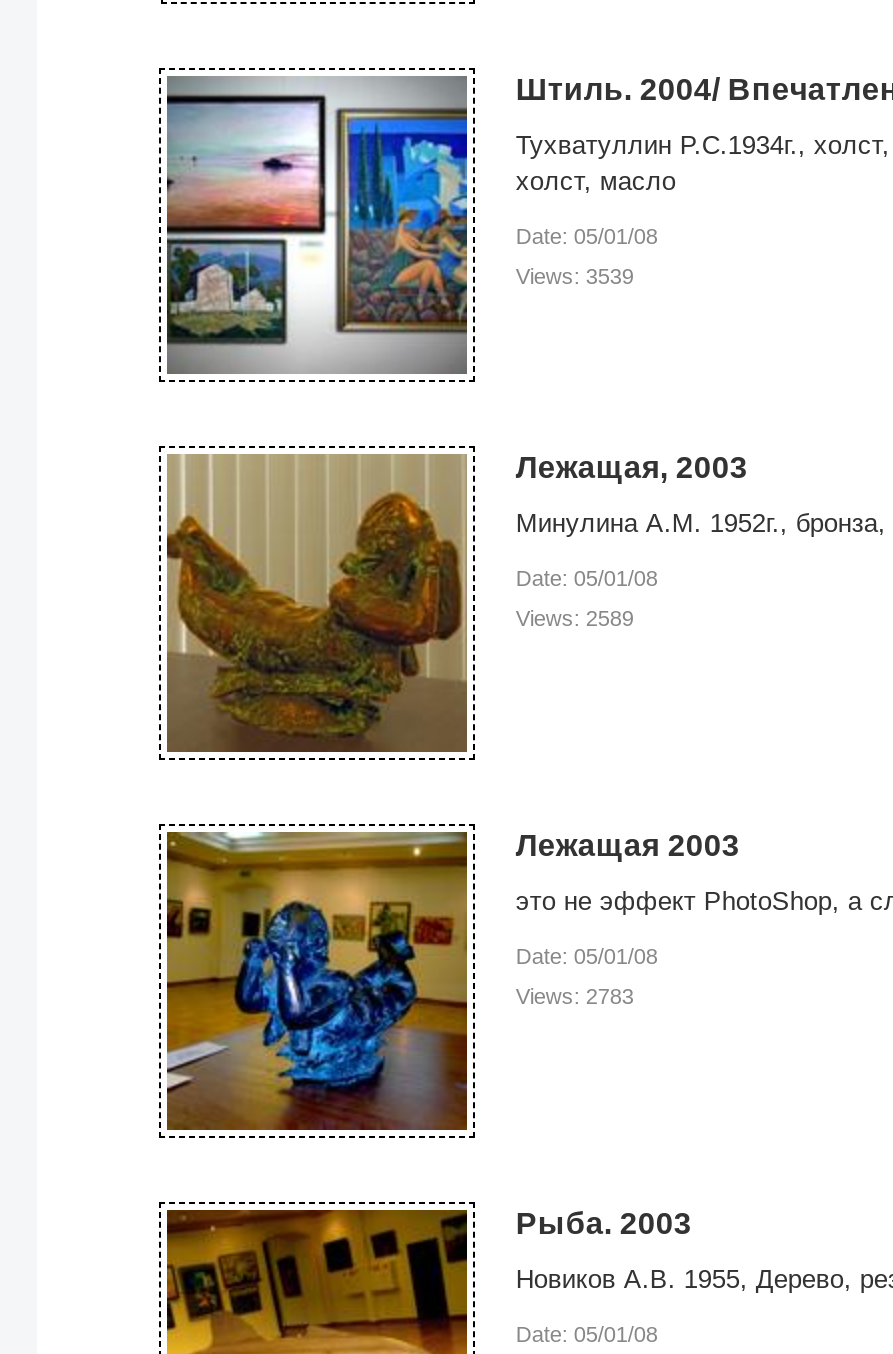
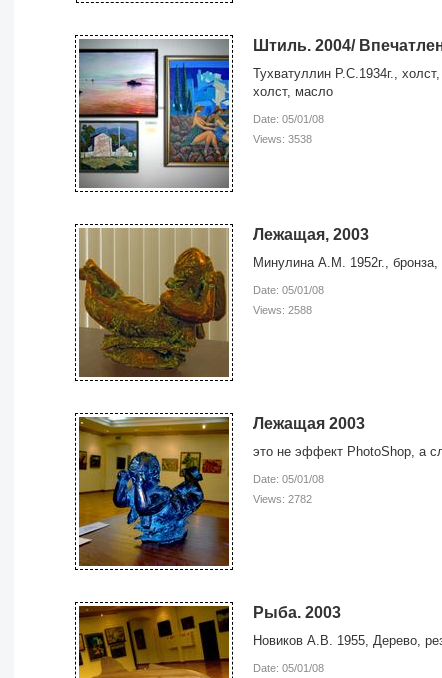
[516,264,634,288] Views: 3539 -> [253,133,312,145] Views: 3538
[516,606,634,630] Views: 2589 -> [253,304,312,316] Views: 2588
[516,984,634,1008] Views: 2783 -> [253,493,312,505] Views: 2782

